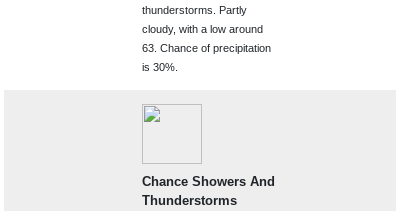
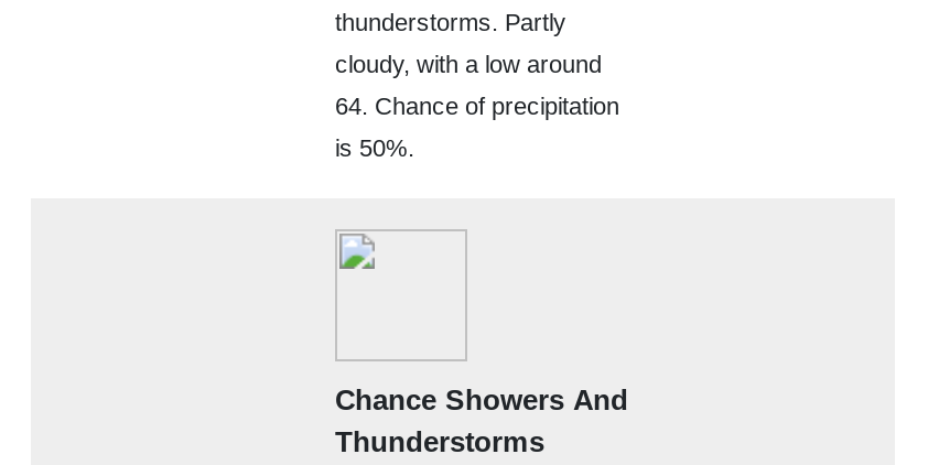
[142,42,271,54] 63. Chance of precipitation -> [335,93,619,119] 64. Chance of precipitation
[142,61,178,73] is 30%. -> [335,134,414,161] is 50%.

